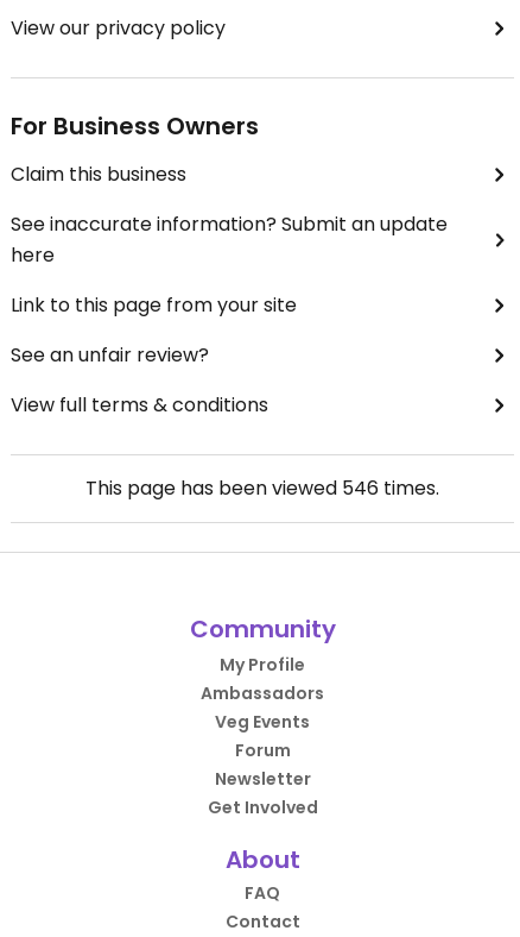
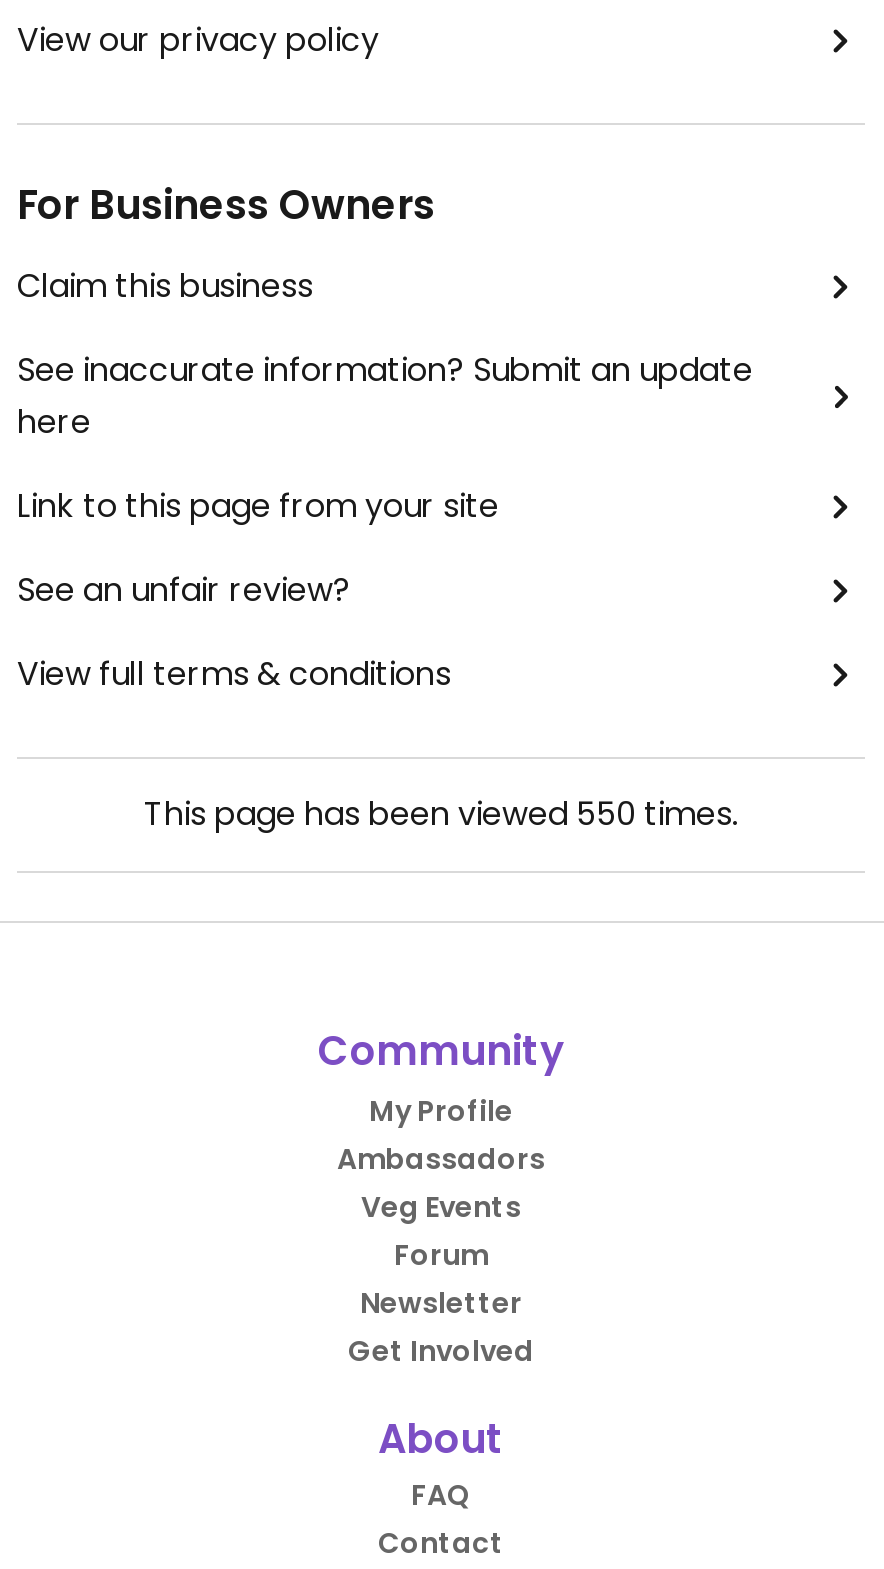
[85,475,439,502] This page has been viewed 546 times. -> [144,791,738,837] This page has been viewed 550 times.

